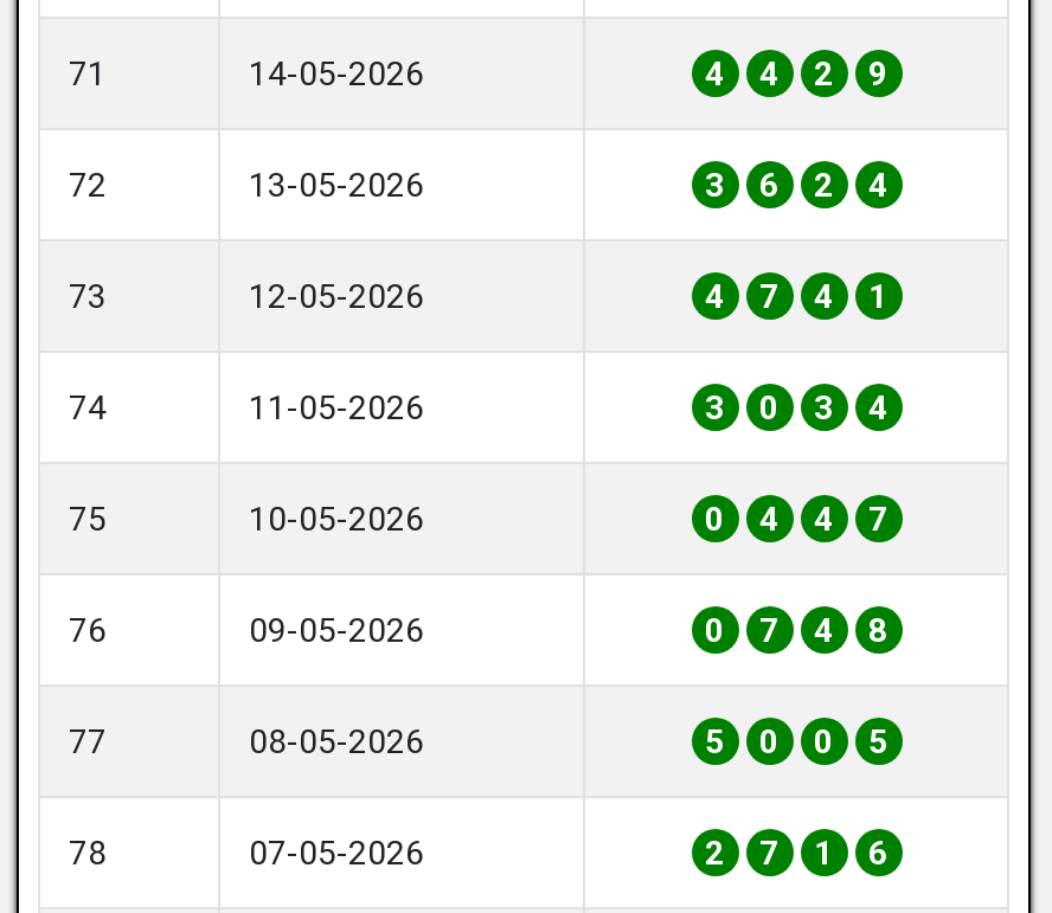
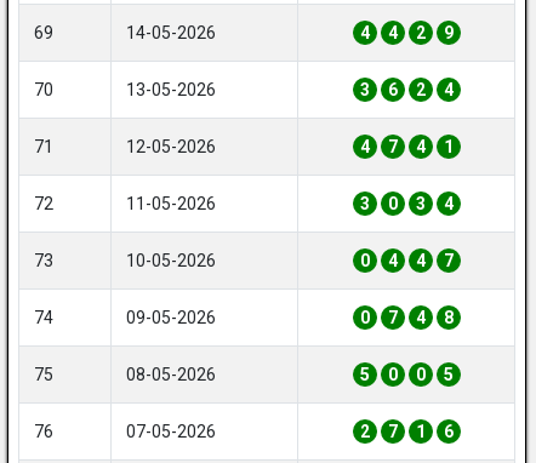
[69,54,107,92] 71 -> [34,23,53,42] 69
[69,166,107,204] 72 -> [34,80,53,99] 70
[69,277,107,315] 73 -> [34,137,53,156] 71
[69,388,107,426] 74 -> [34,194,53,213] 72
[69,500,107,538] 75 -> [34,251,53,270] 73
[69,611,107,649] 76 -> [34,308,53,327] 74
[69,722,107,760] 77 -> [34,365,53,384] 75
[69,834,107,872] 78 -> [34,422,53,441] 76

